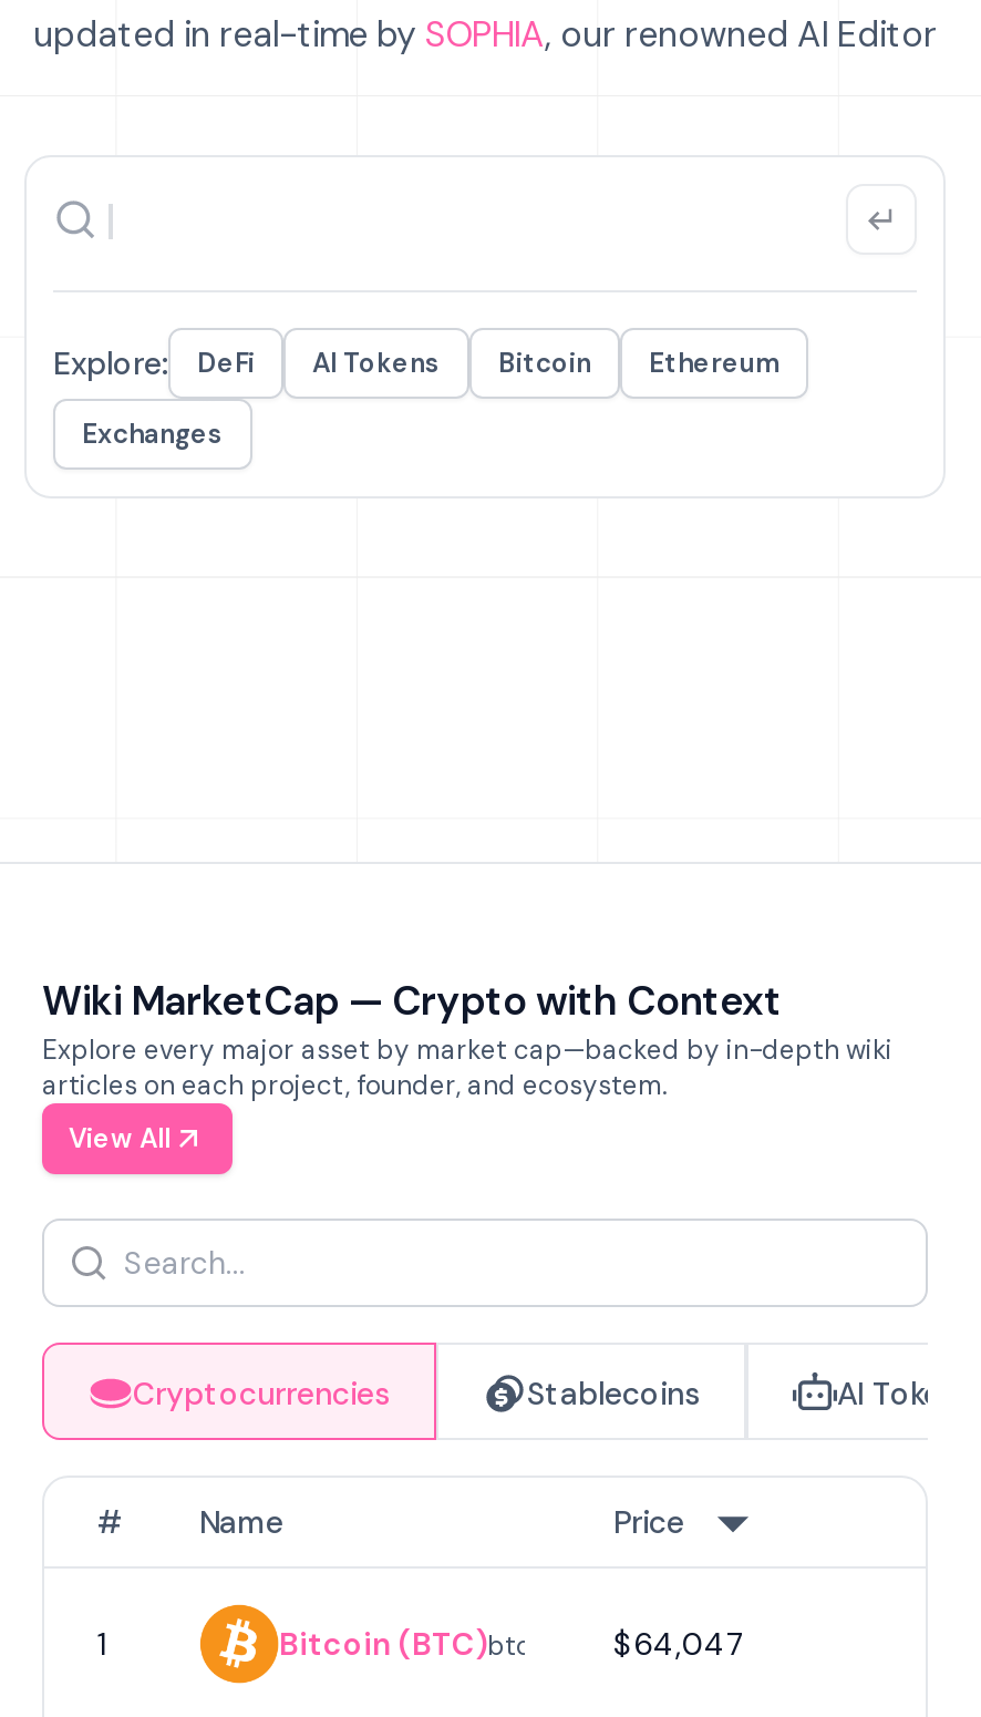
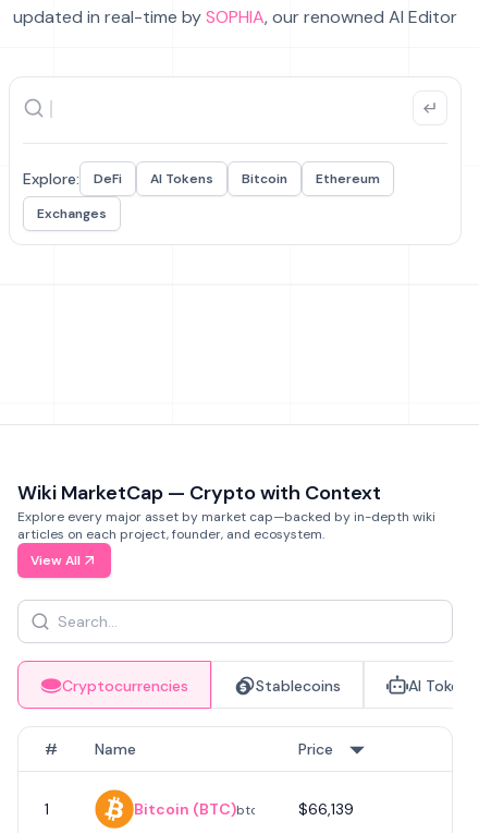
[613,1624,742,1664] $64,047 -> [298,799,354,819] $66,139

